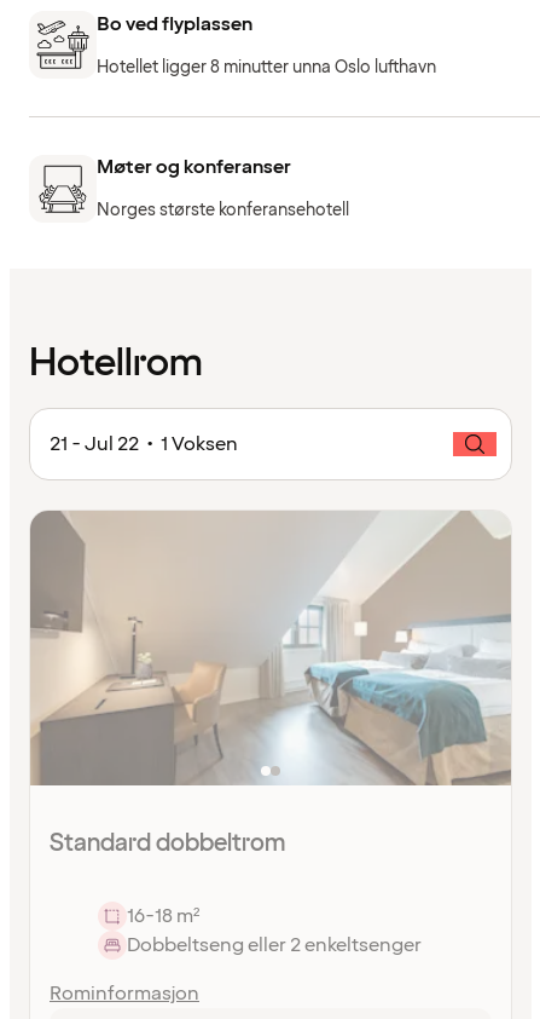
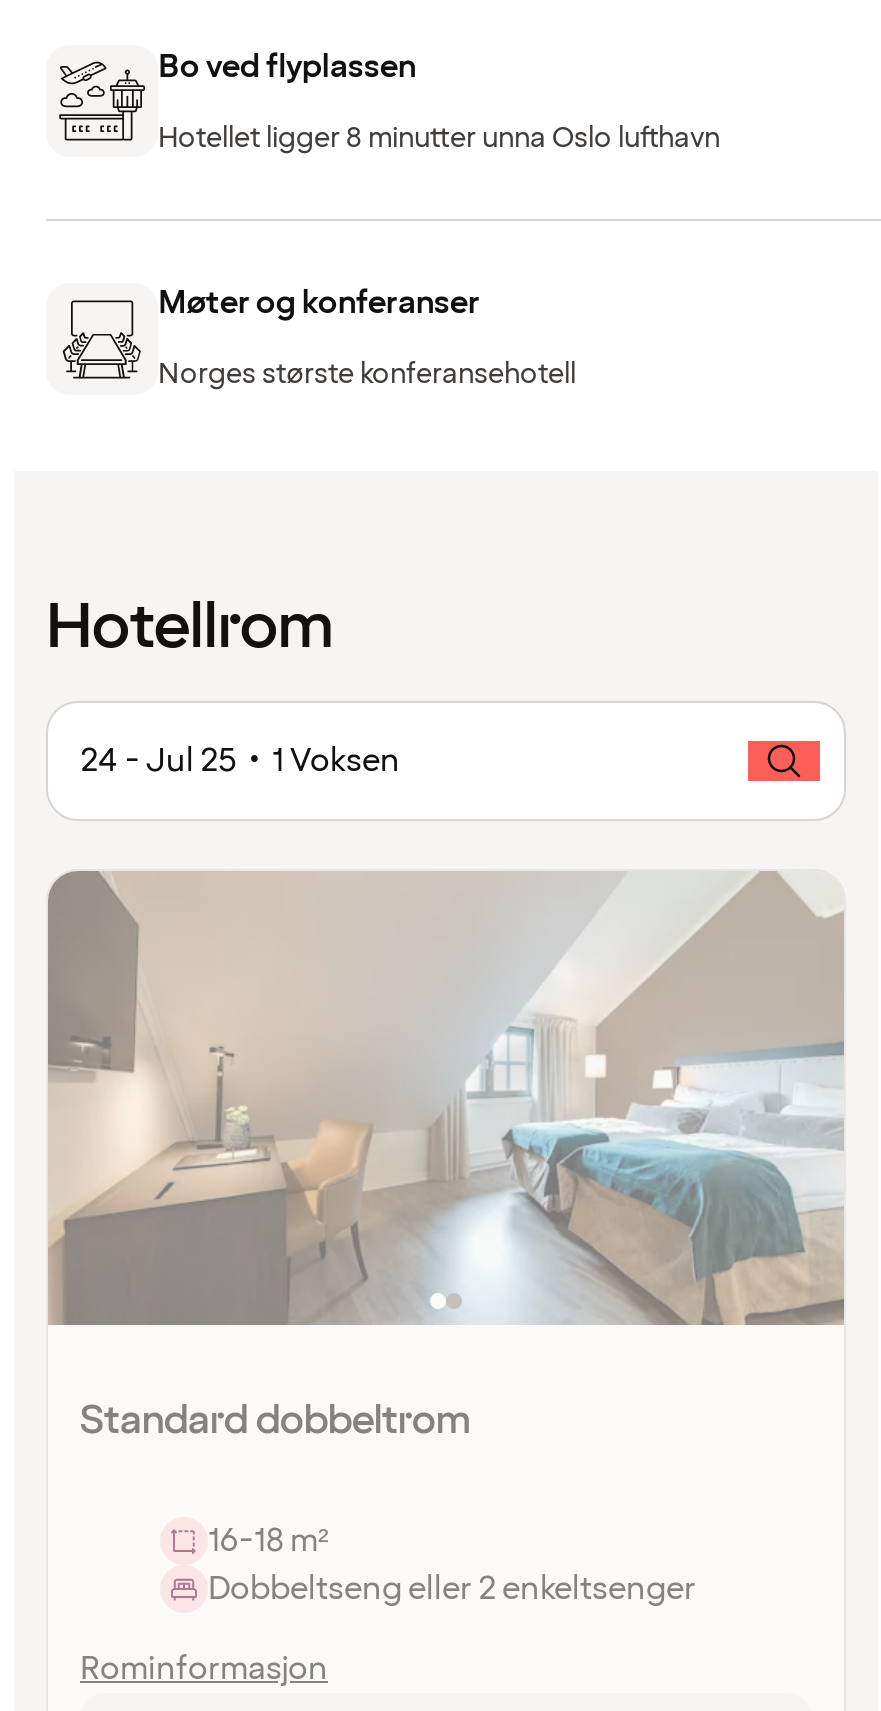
[50,431,238,457] 21 - Jul 22 • 1 Voksen -> [80,739,400,783] 24 - Jul 25 • 1 Voksen

